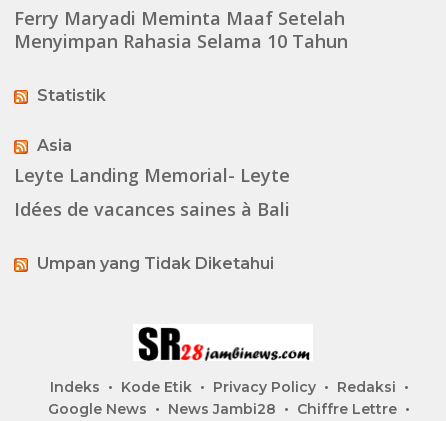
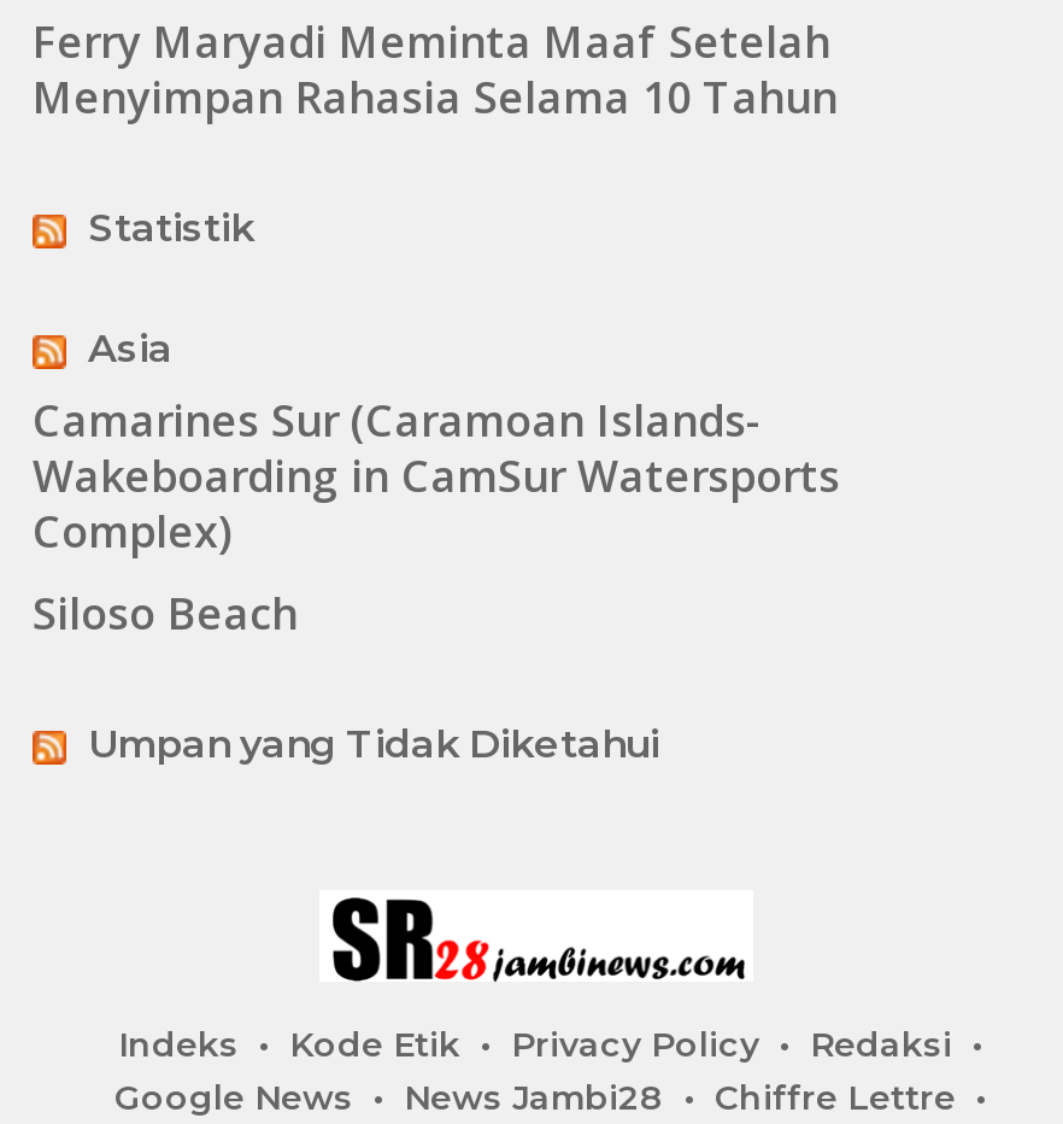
[14,163,290,221] Leyte Landing Memorial- Leyte | Idées de vacances saines à Bali -> [33,391,840,642] Camarines Sur (Caramoan Islands- | Wakeboarding in CamSur Watersports | Complex) | Siloso Beach

